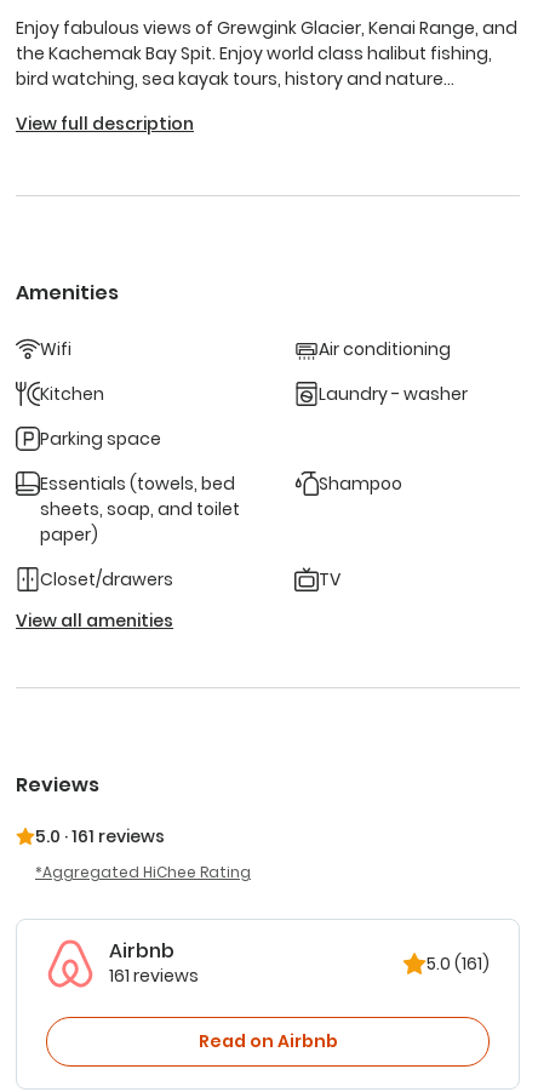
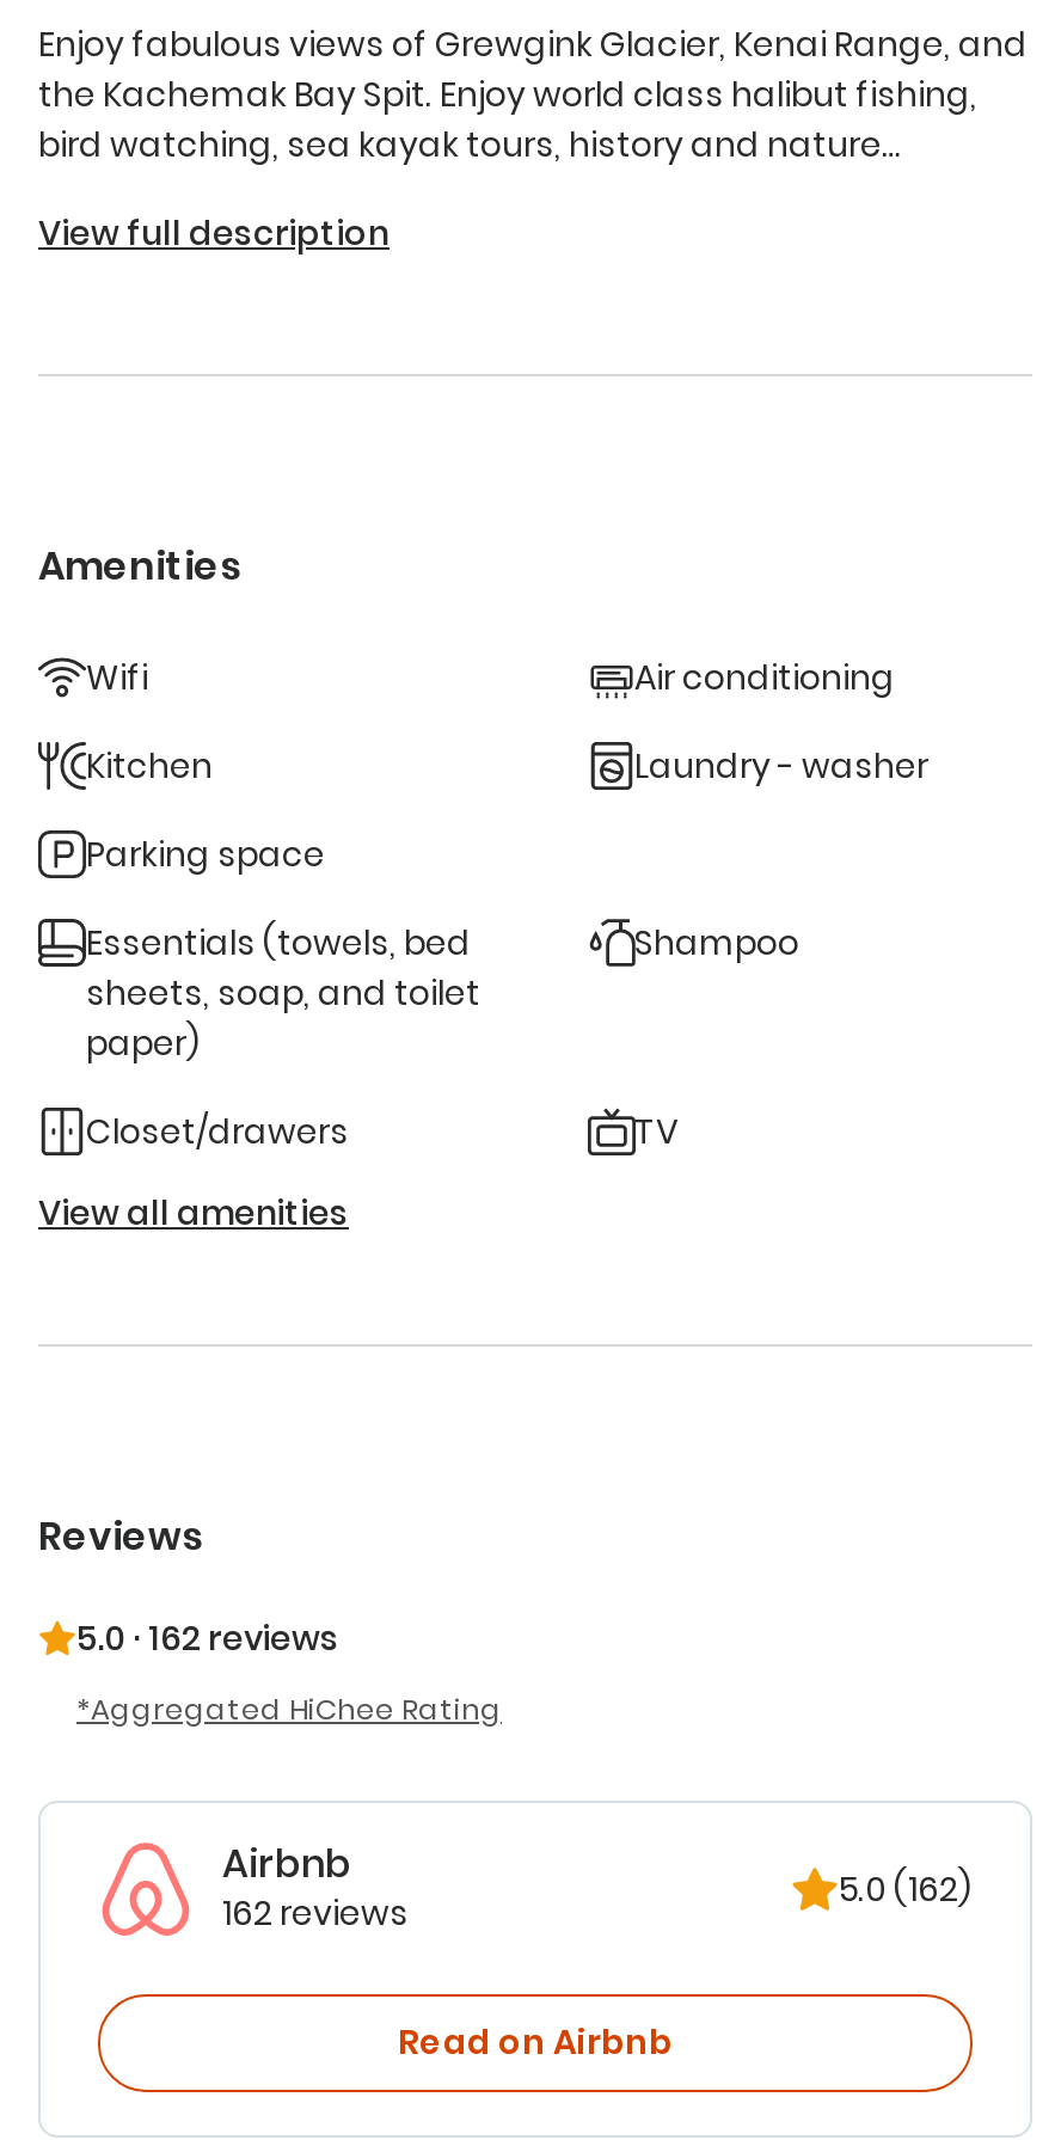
[35,824,165,848] 5.0 · 161 reviews -> [76,1614,339,1662] 5.0 · 162 reviews
[427,951,490,976] 5.0 (161) -> [839,1865,973,1913] 5.0 (162)
[109,964,199,988] 161 reviews -> [222,1889,409,1937] 162 reviews

